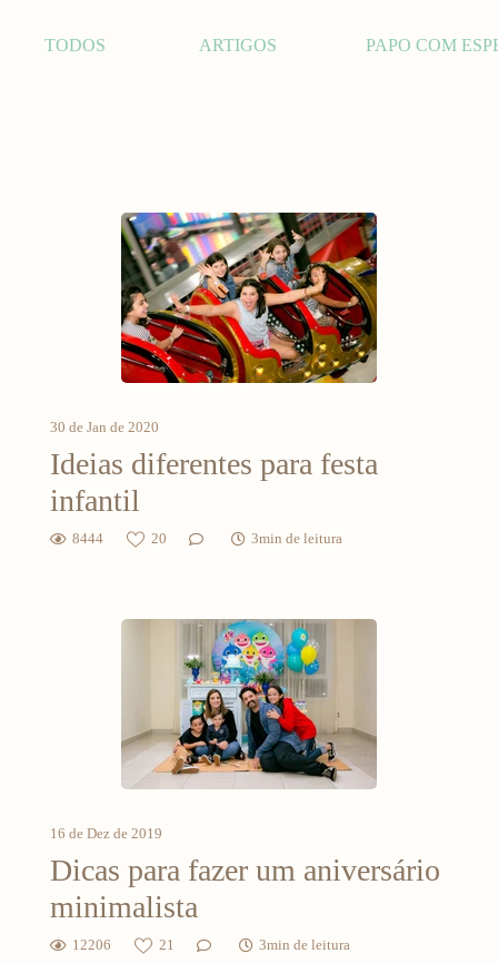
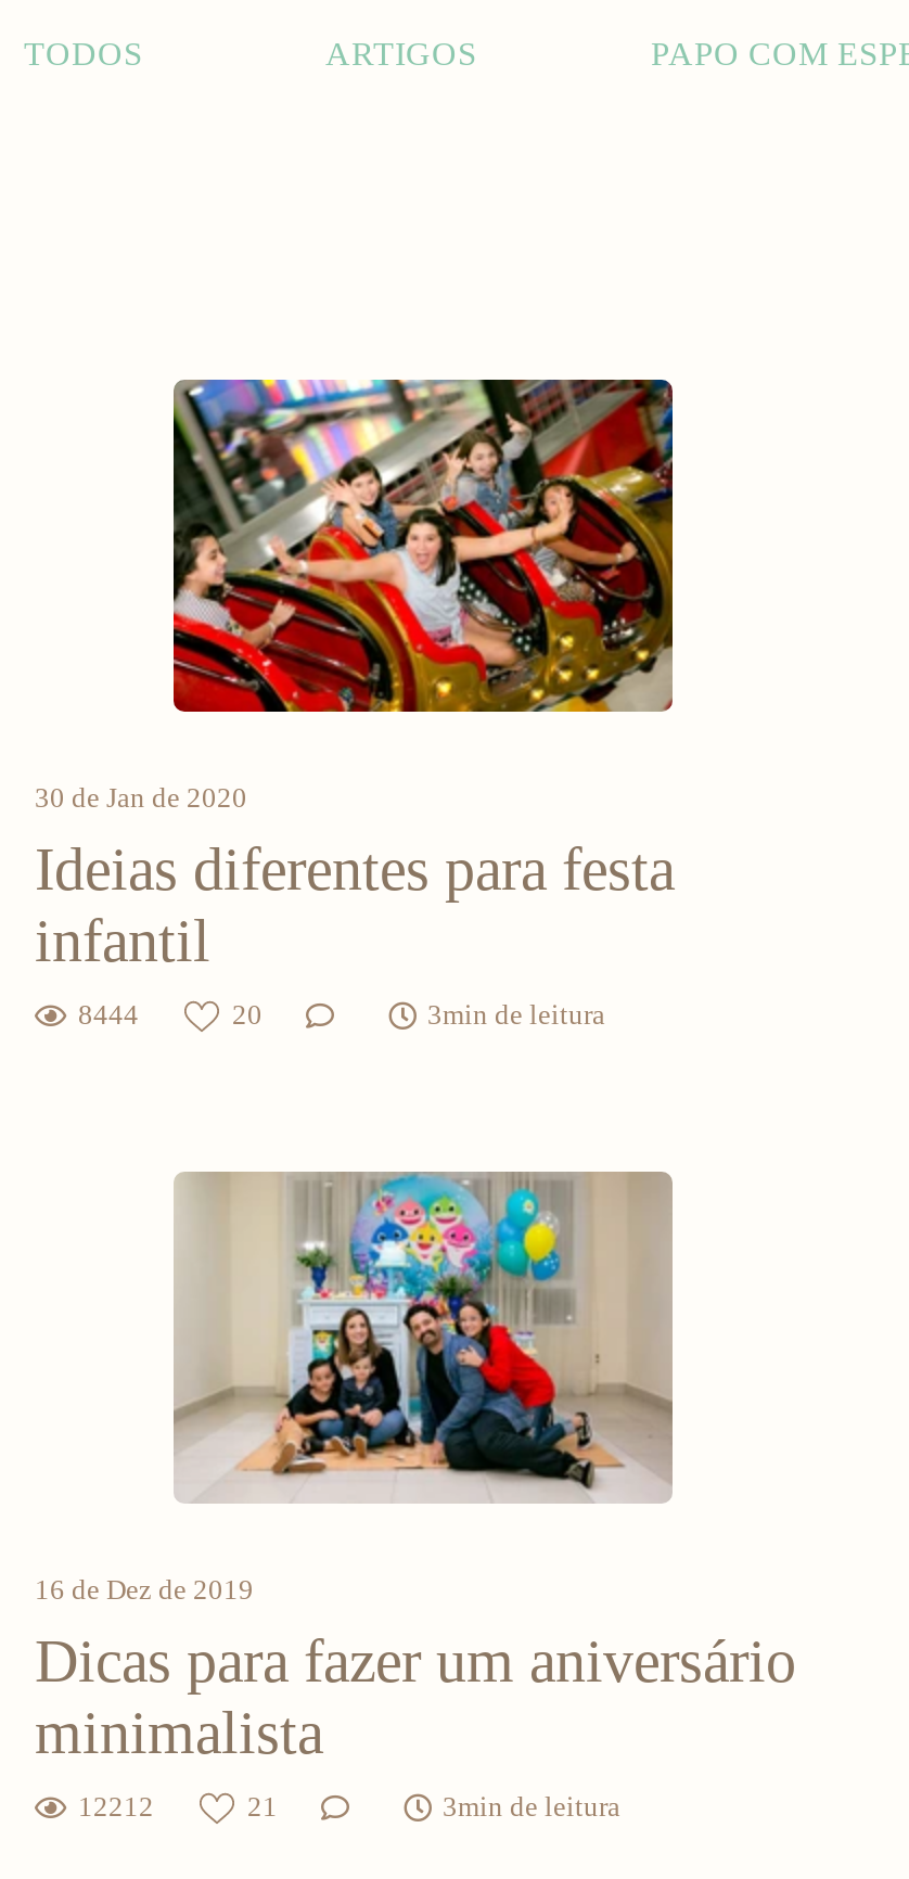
[72,936,111,953] 12206 -> [78,1790,154,1823] 12212

